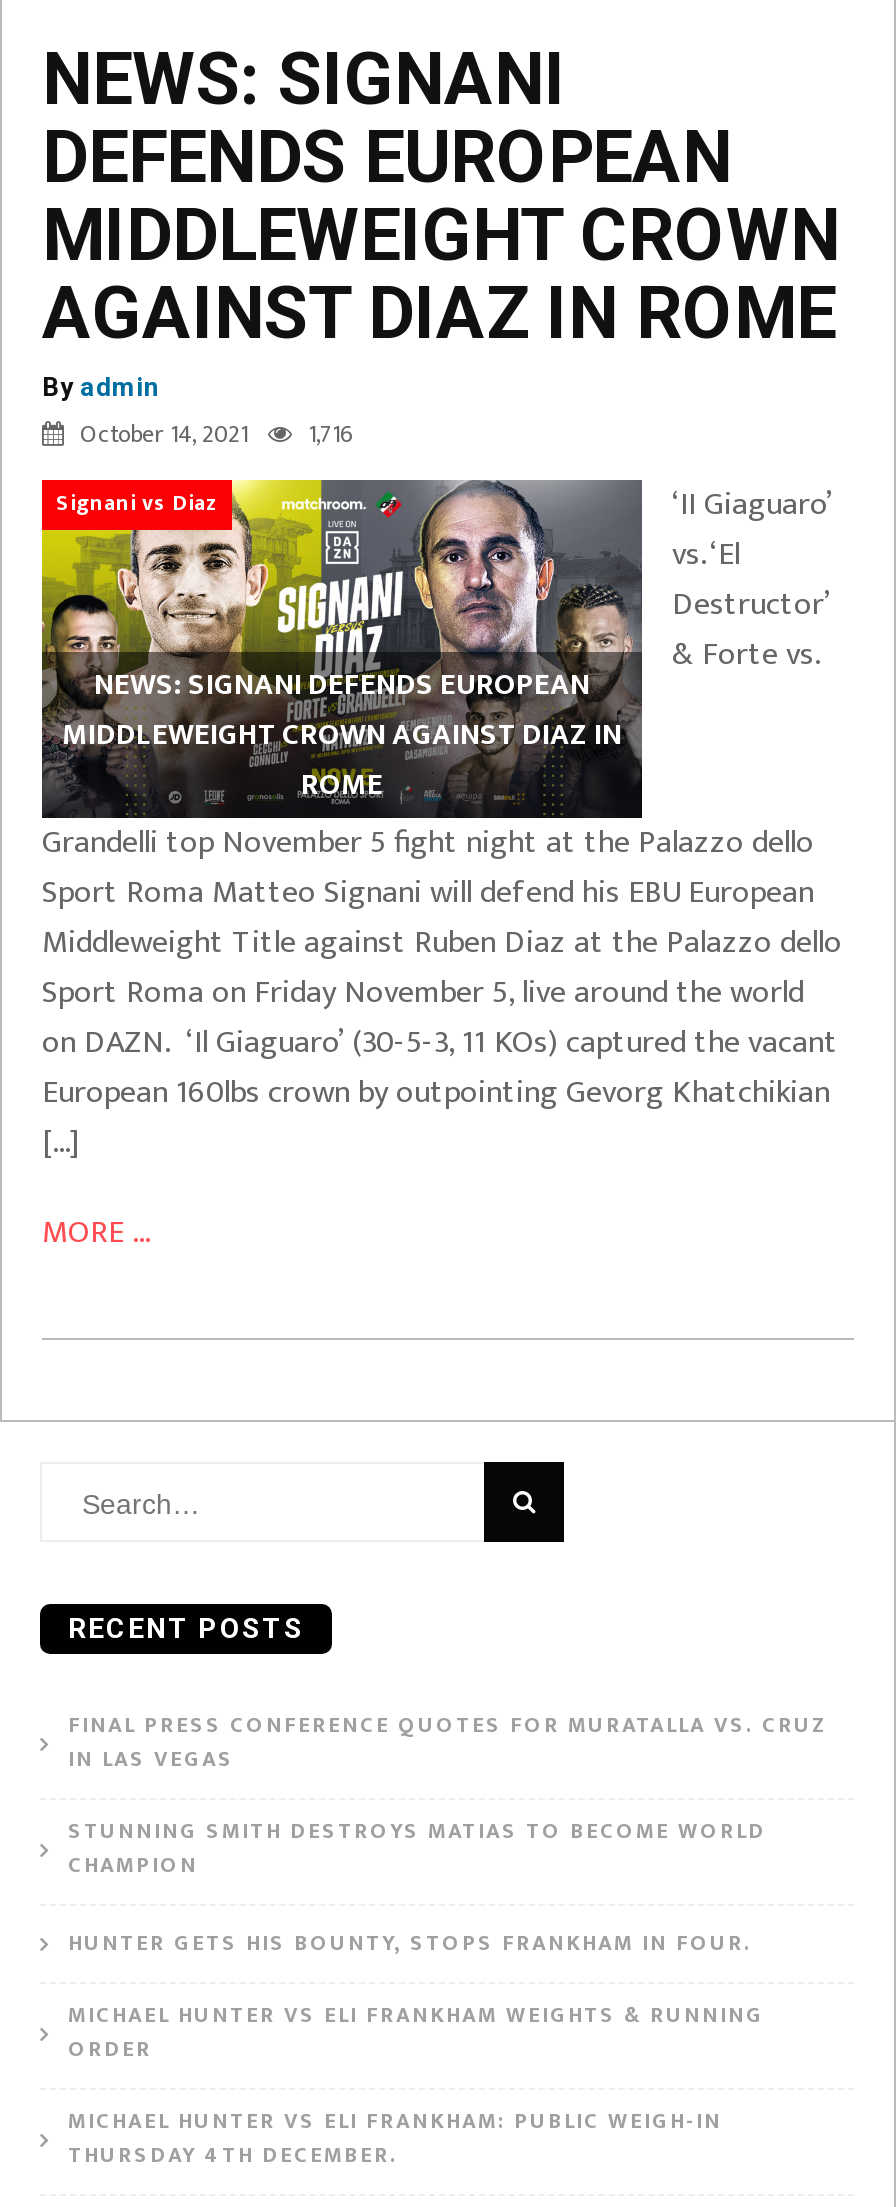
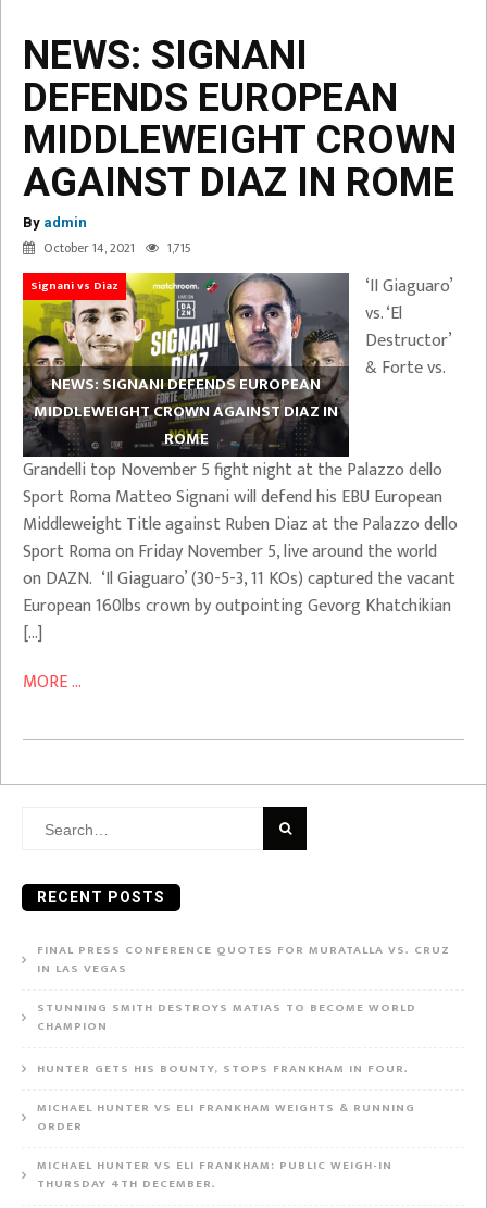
[80,414,352,454] October 14, 2021 1,716 -> [43,237,191,259] October 14, 2021 1,715

